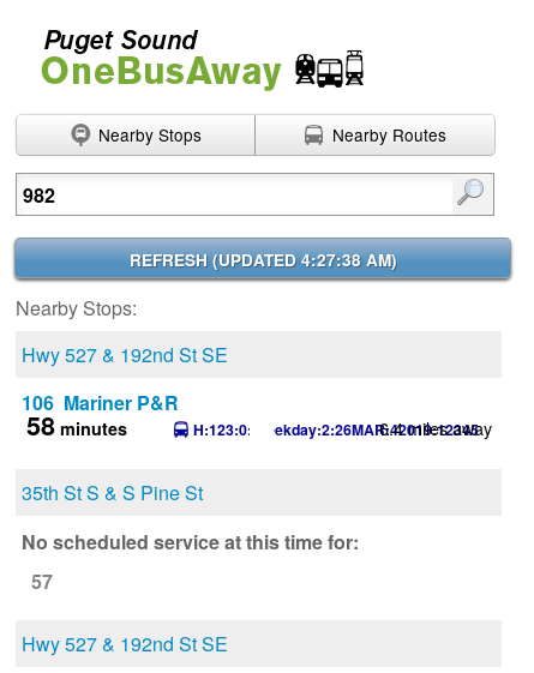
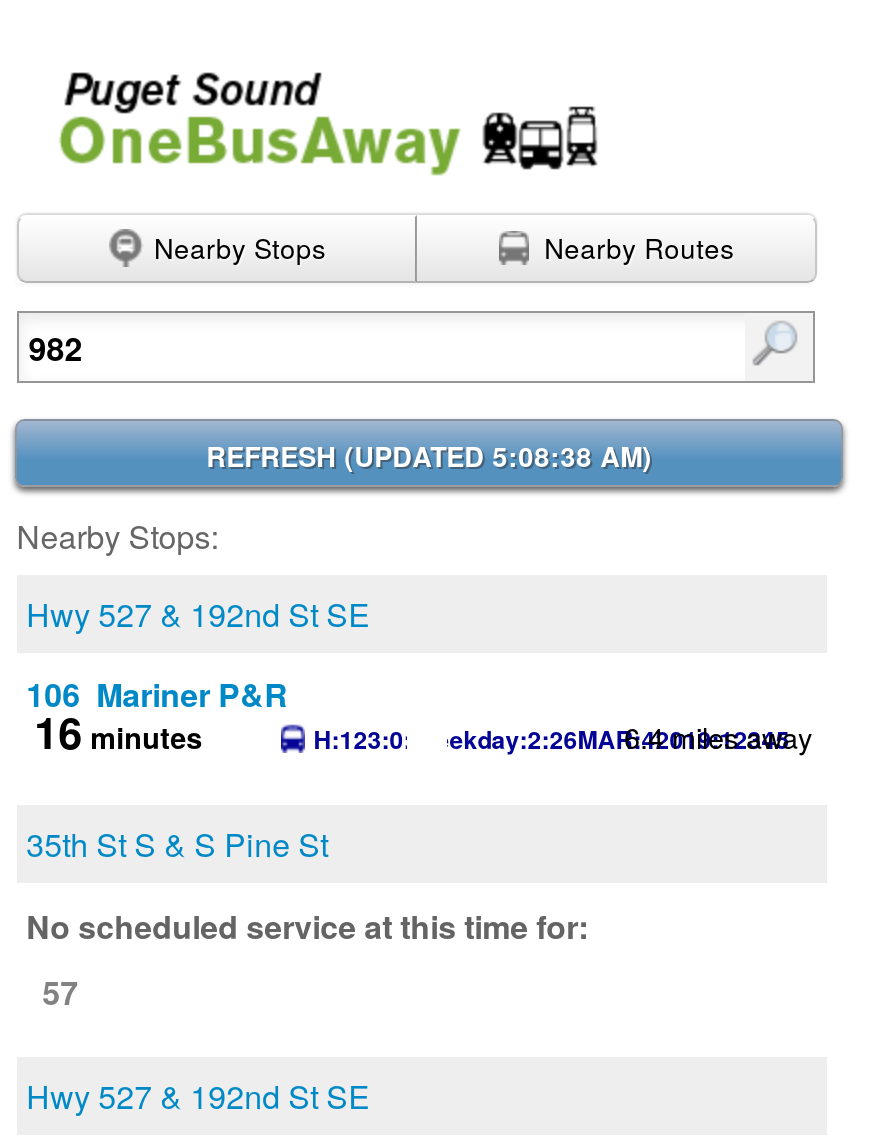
[129,248,397,271] REFRESH (UPDATED 4:27:38 AM) -> [206,437,652,475] REFRESH (UPDATED 5:08:38 AM)
[26,407,127,444] 58 minutes -> [34,701,202,763] 16 minutes

